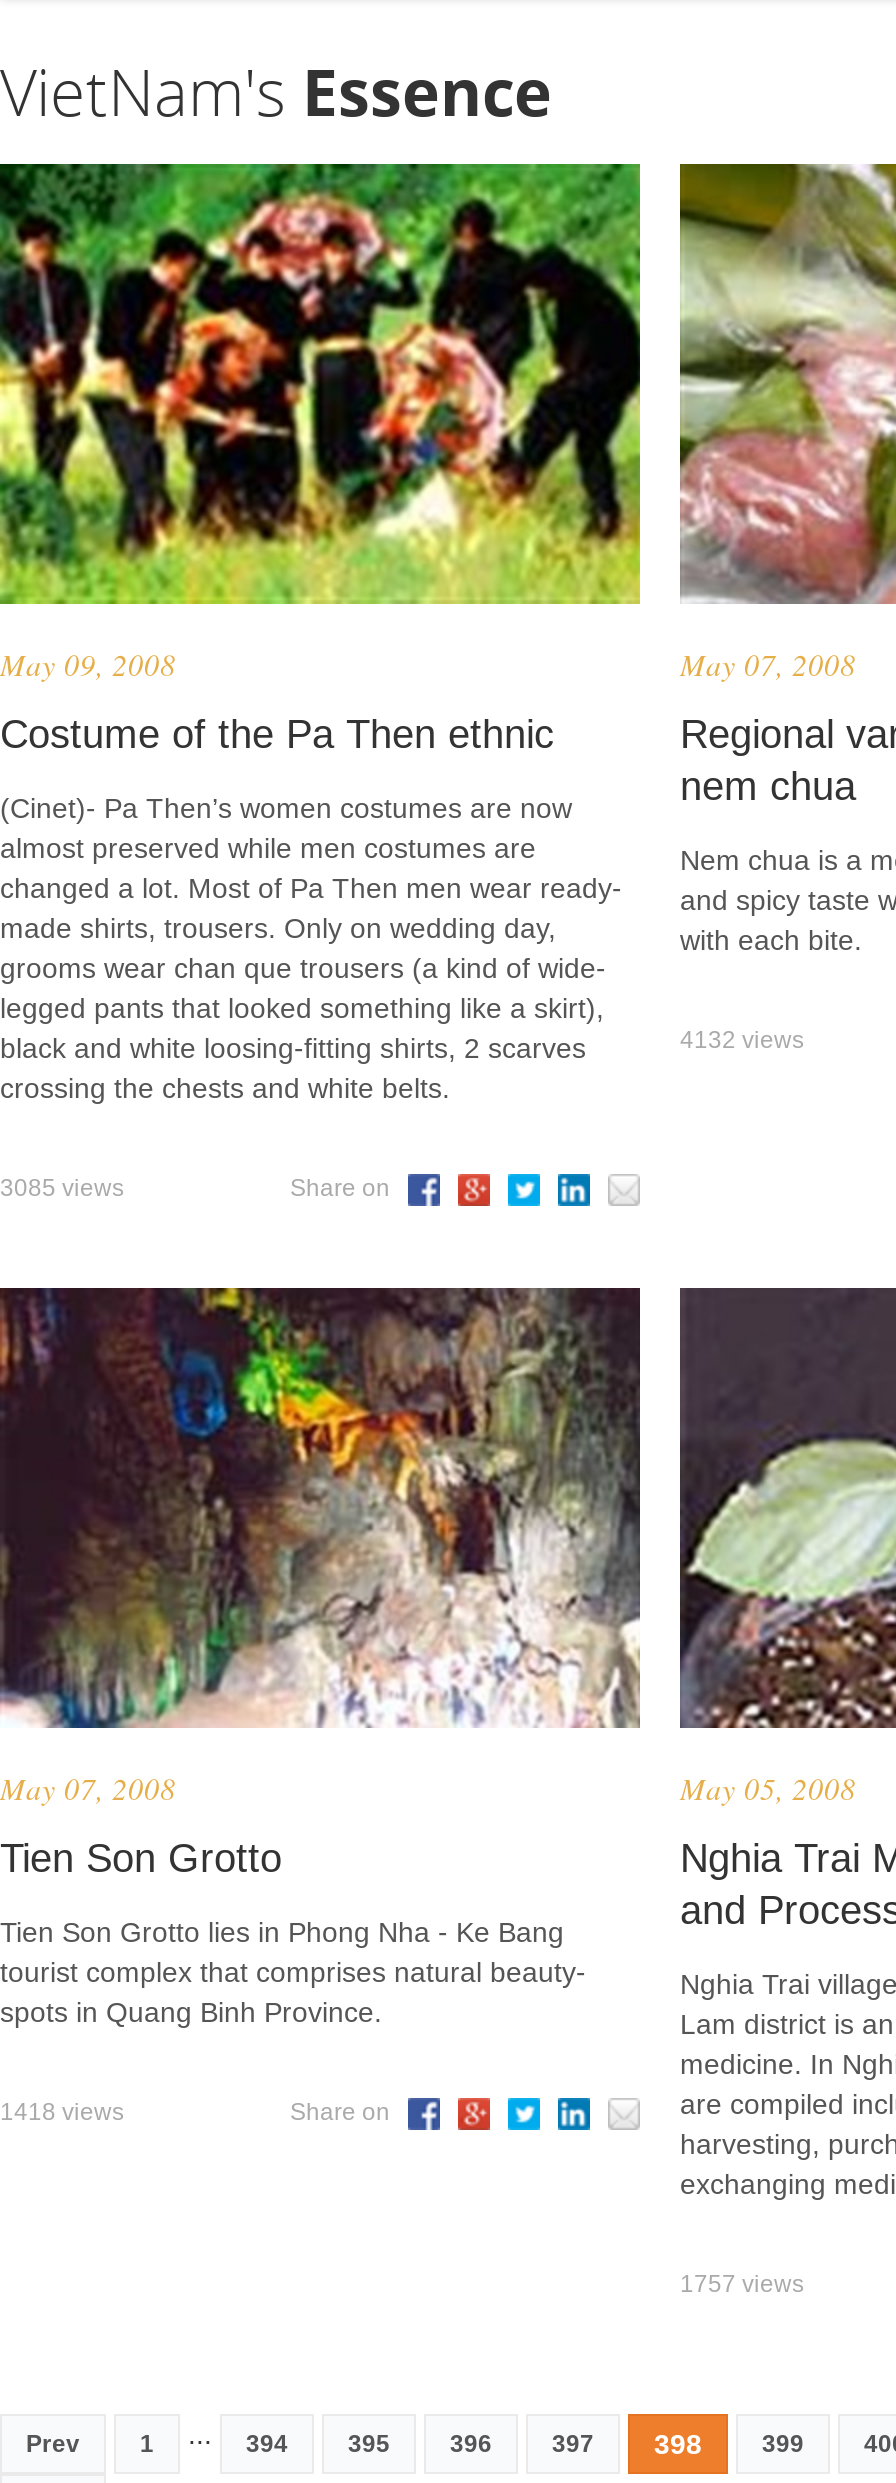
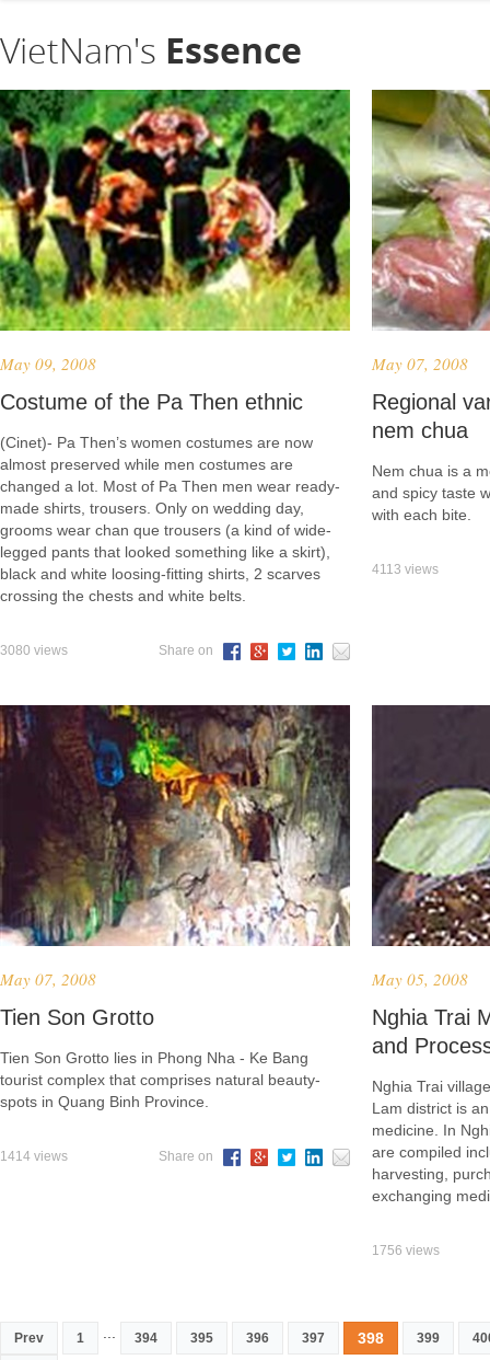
[680,1026,804,1054] 4132 views -> [372,562,439,577] 4113 views
[0,1174,124,1202] 3085 views -> [0,643,68,658] 3080 views
[0,2098,124,2126] 1418 views -> [0,1149,68,1164] 1414 views
[680,2270,804,2298] 1757 views -> [372,1243,440,1258] 1756 views

